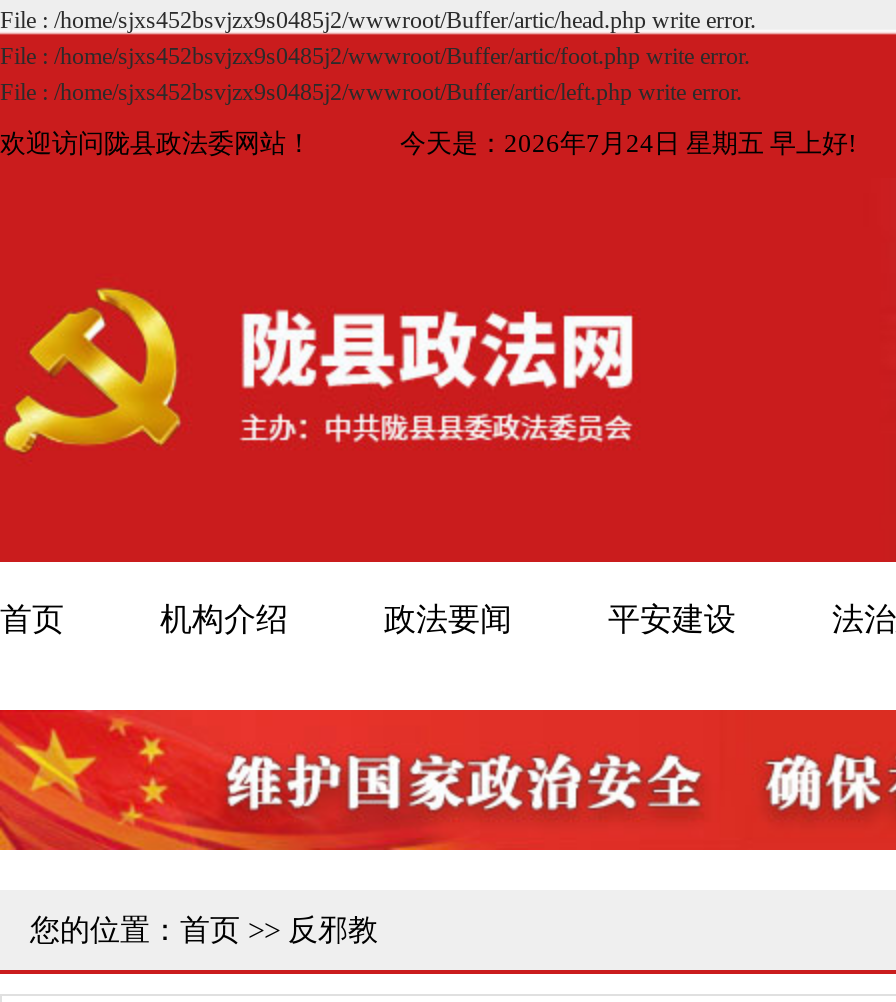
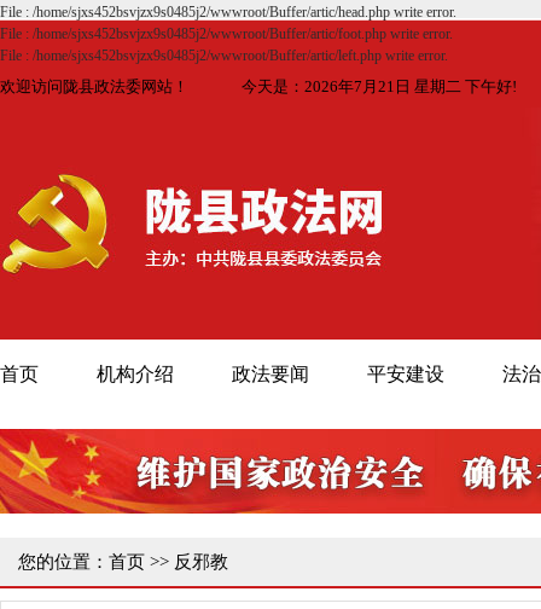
[400,128,856,158] 今天是：2026年7月24日 星期五 早上好! -> [242,77,517,95] 今天是：2026年7月21日 星期二 下午好!

